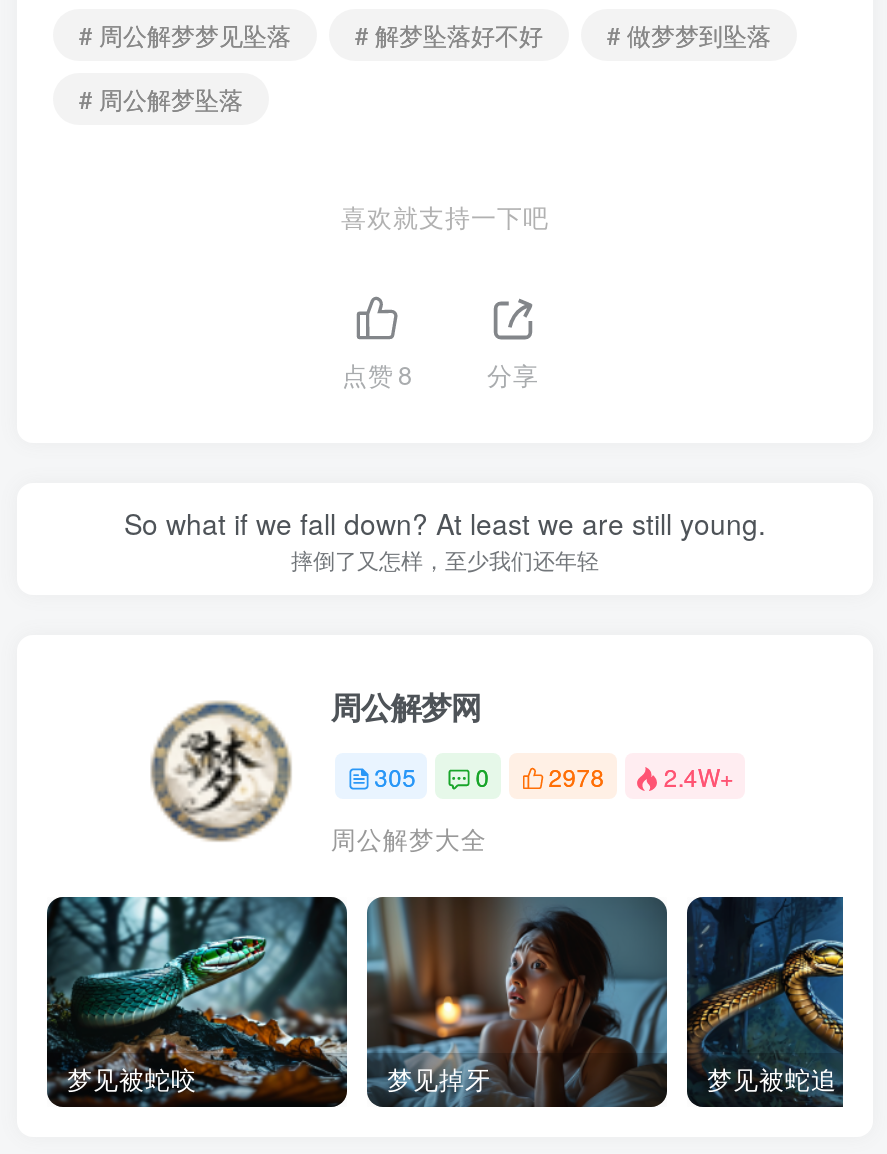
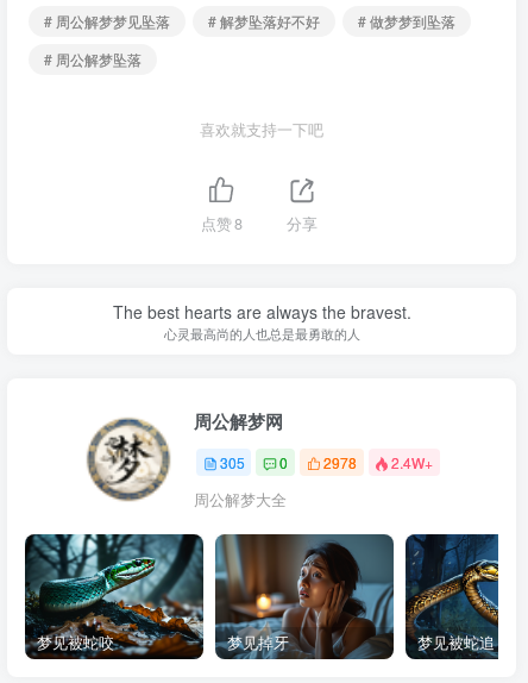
[124,504,766,576] So what if we fall down? At least we are still young. | 摔倒了又怎样，至少我们还年轻 -> [112,300,411,343] The best hearts are always the bravest. | 心灵最高尚的人也总是最勇敢的人

